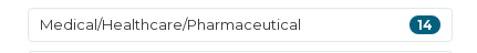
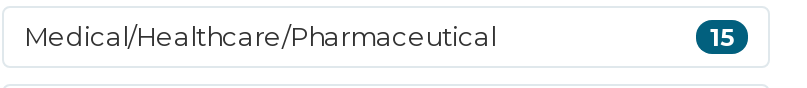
[417,16,433,33] 14 -> [710,21,734,51] 15

